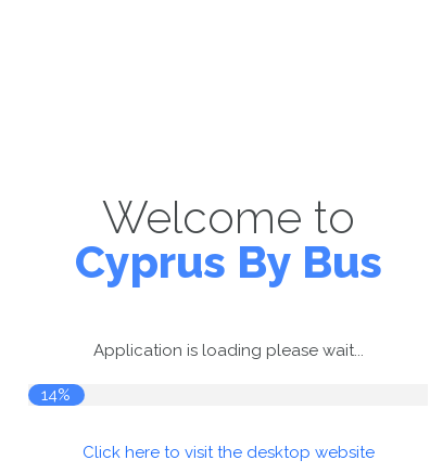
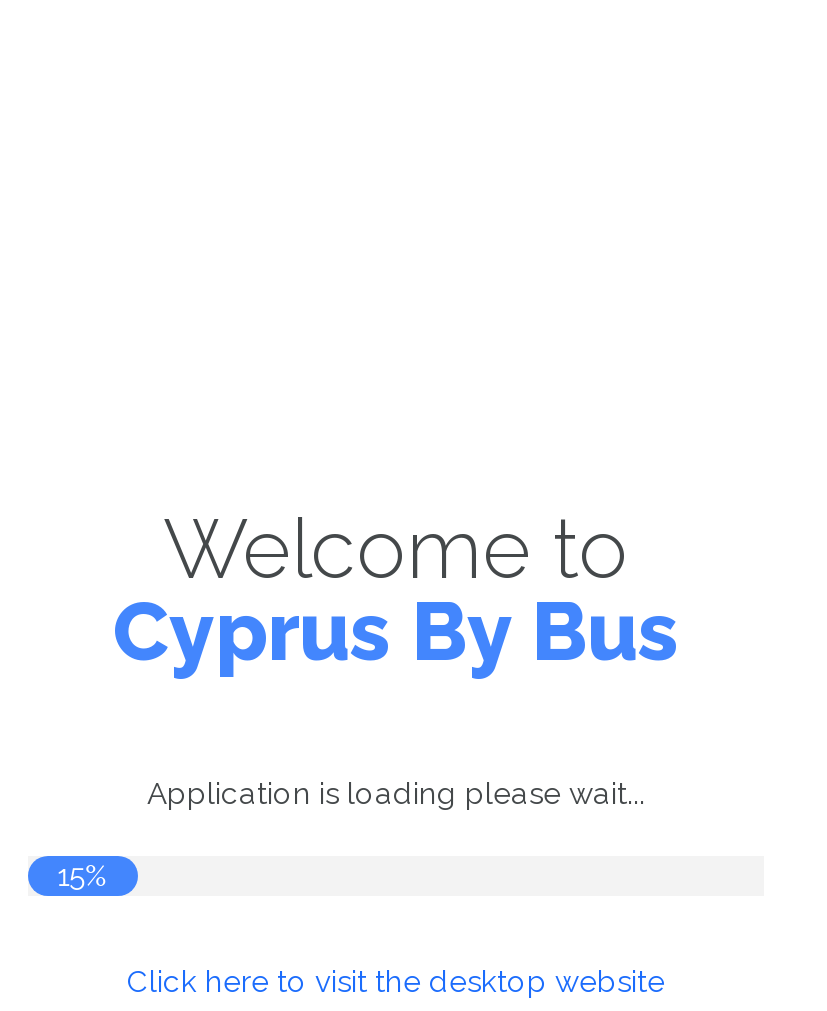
[41,385,71,404] 14% -> [57,858,109,894] 15%

